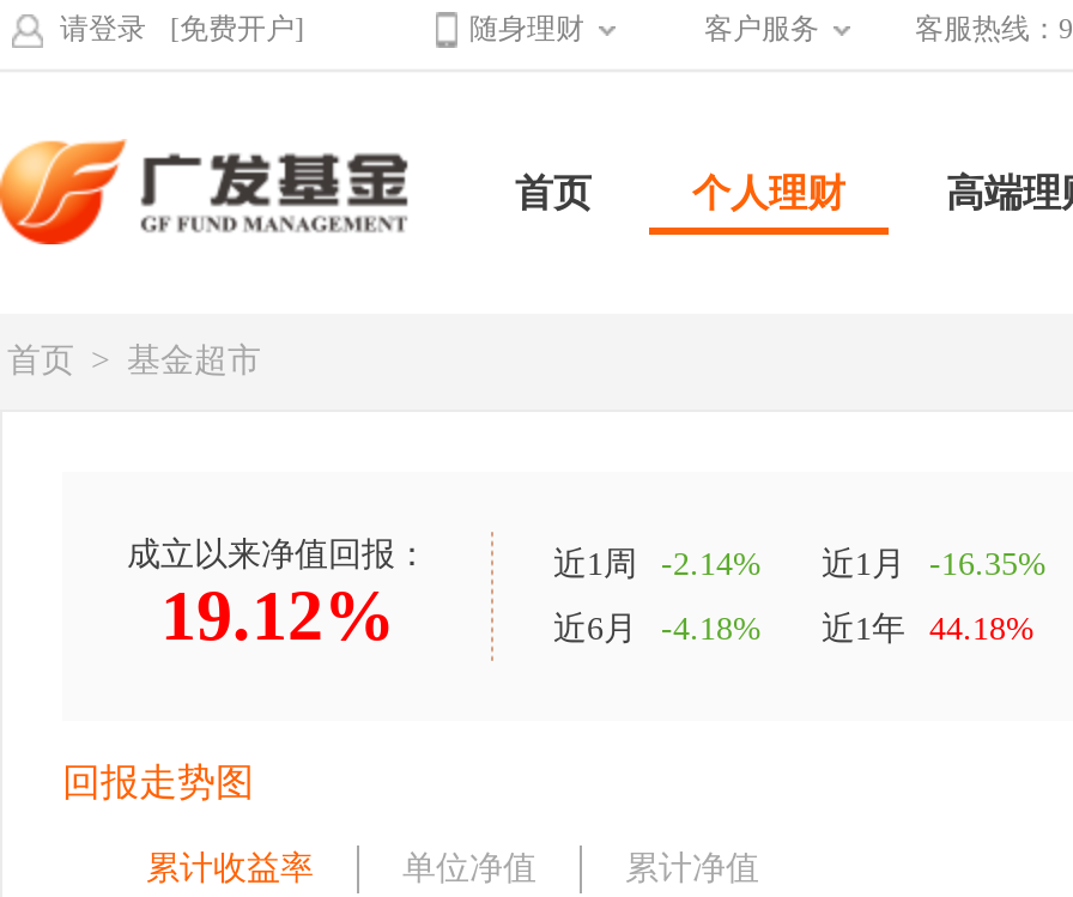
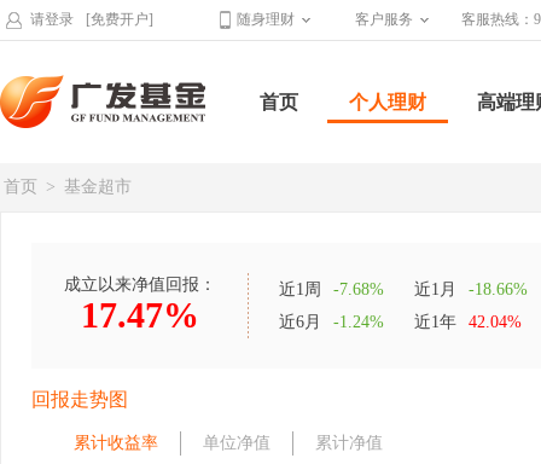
[661,546,762,582] -2.14% -> [333,280,384,298] -7.68%
[929,546,1047,582] -16.35% -> [469,280,528,298] -18.66%
[160,575,395,654] 19.12% -> [81,295,199,335] 17.47%
[661,611,762,647] -4.18% -> [333,313,384,331] -1.24%
[929,611,1035,647] 44.18% -> [469,313,522,331] 42.04%

